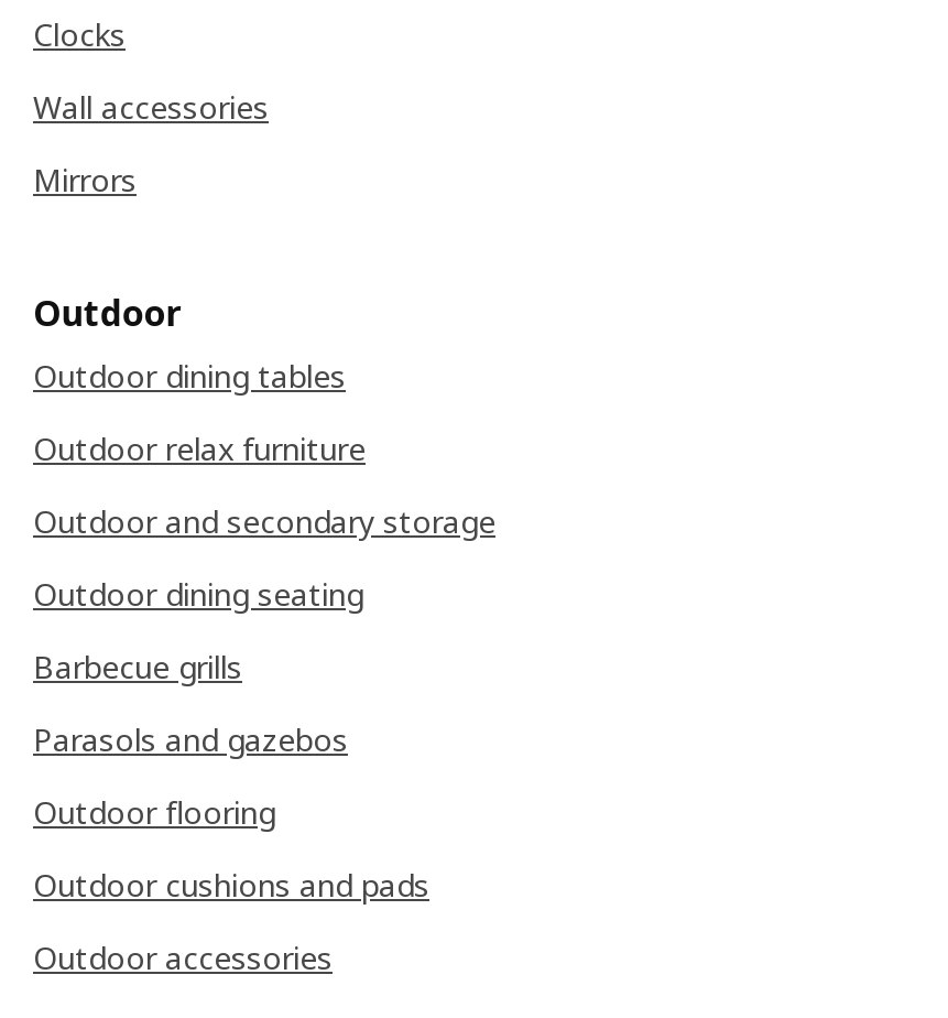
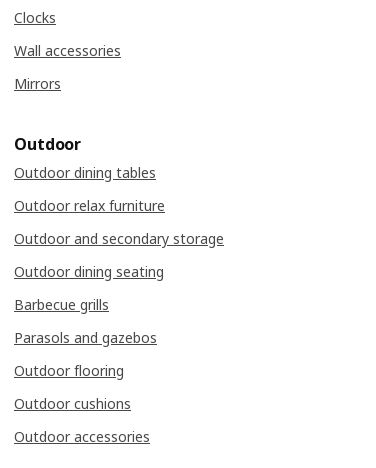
[33,865,429,907] Outdoor cushions and pads -> [14,394,131,413] Outdoor cushions

